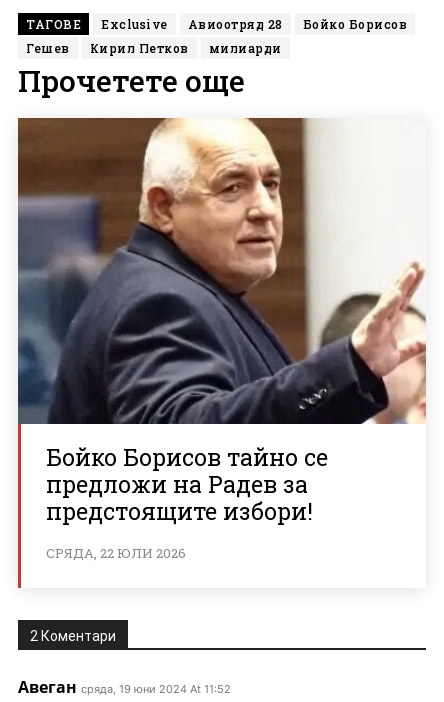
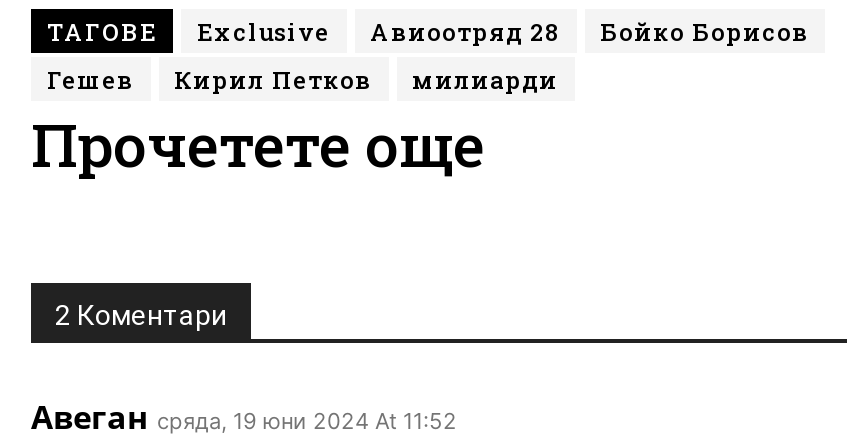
[17,117,427,589] [image] | Бойко Борисов тайно се | предложи на Радев за | предстоящите избори! | СРЯДА, 22 ЮЛИ 2026 -> none

